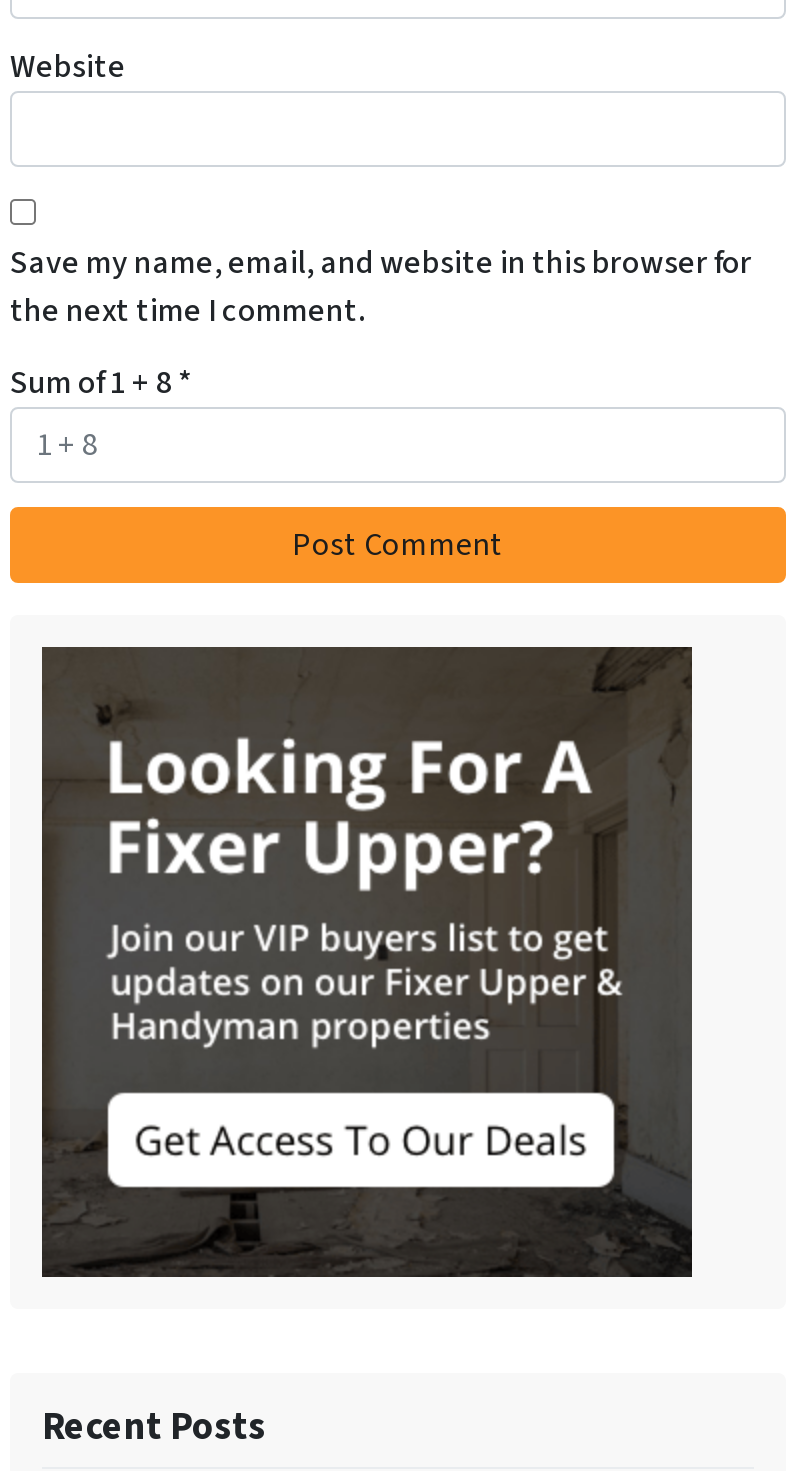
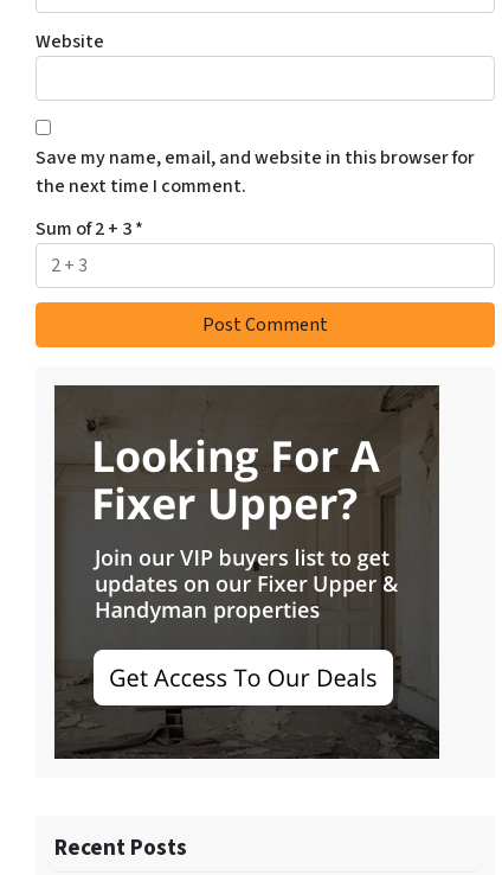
[10,361,192,405] Sum of 1 + 8 * -> [36,216,143,242] Sum of 2 + 3 *

